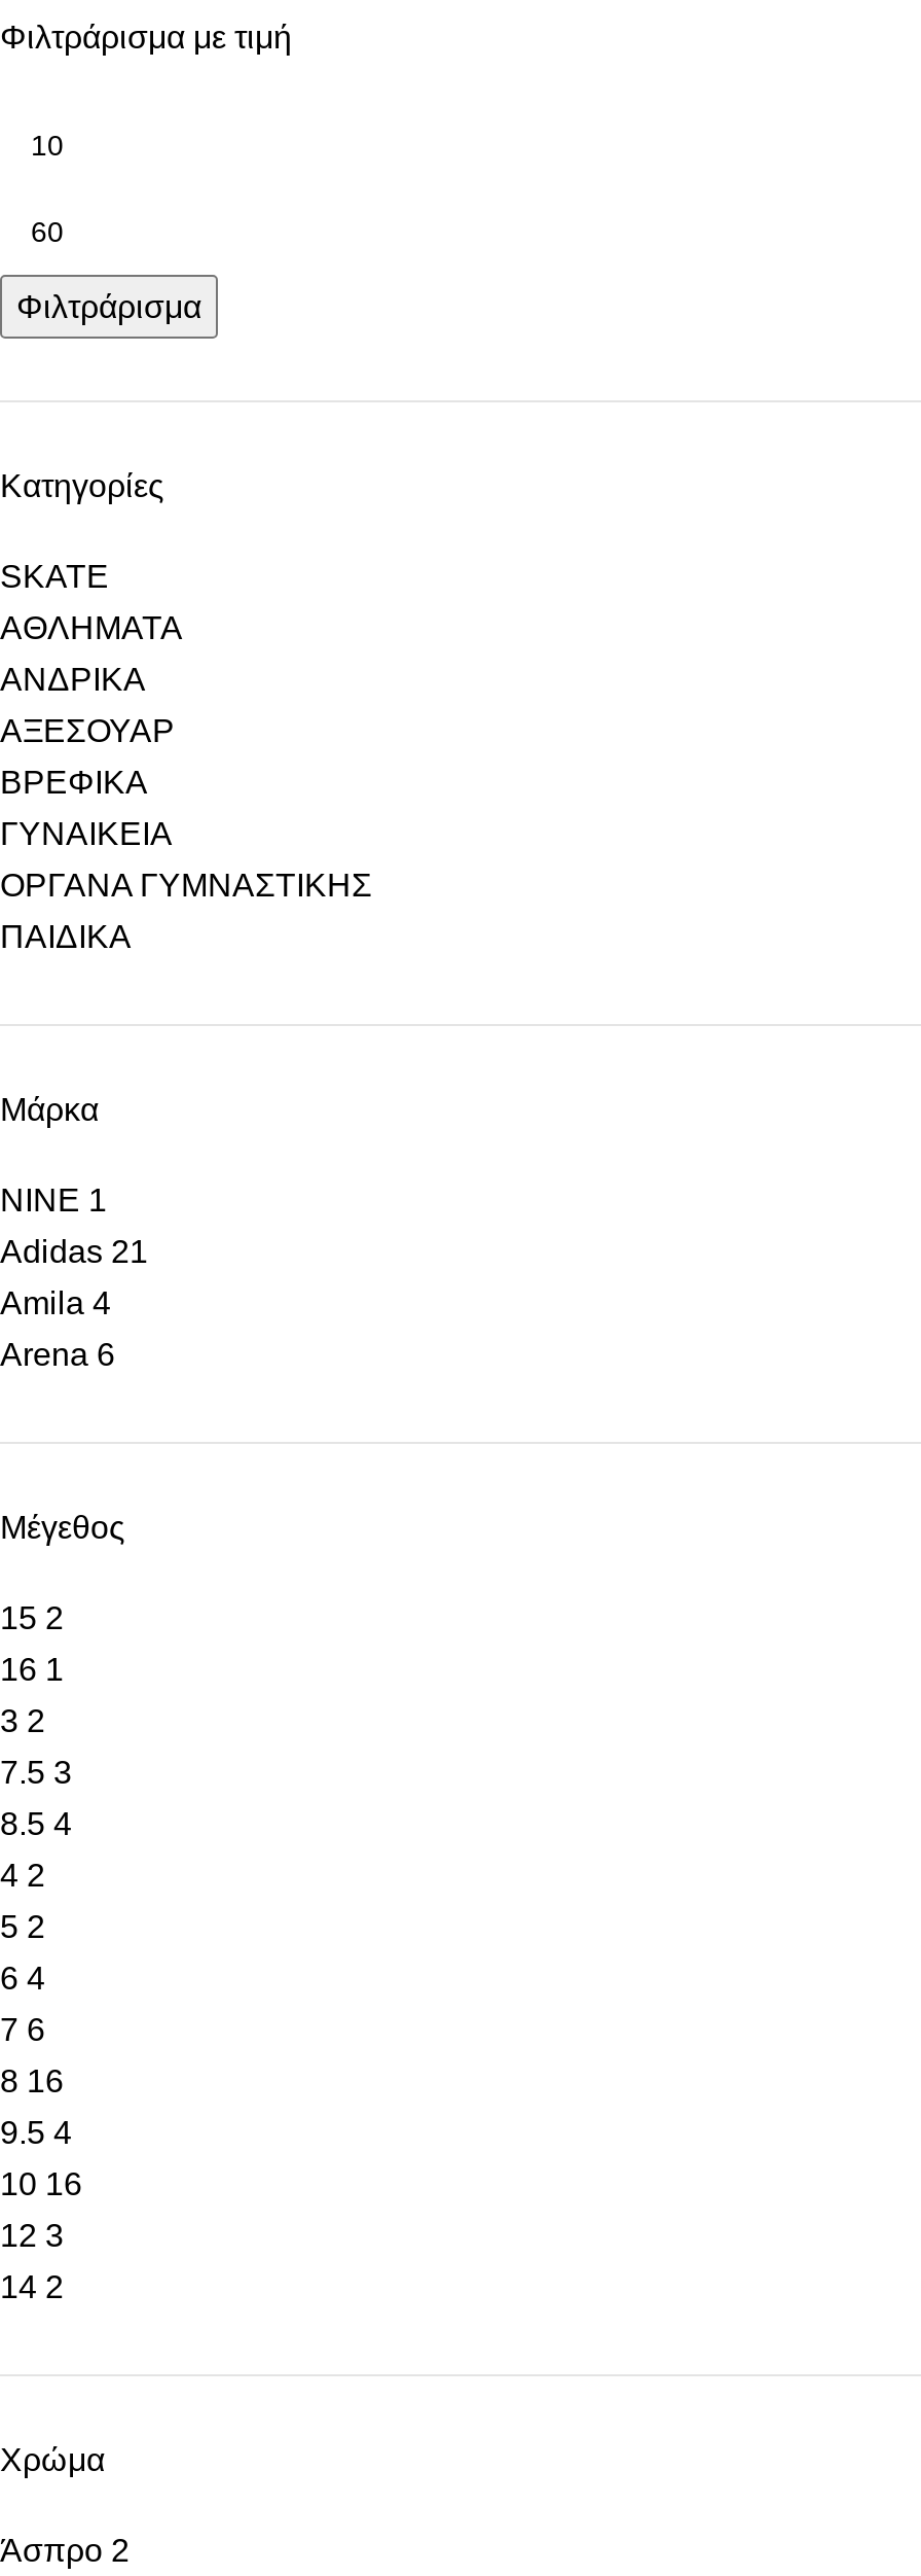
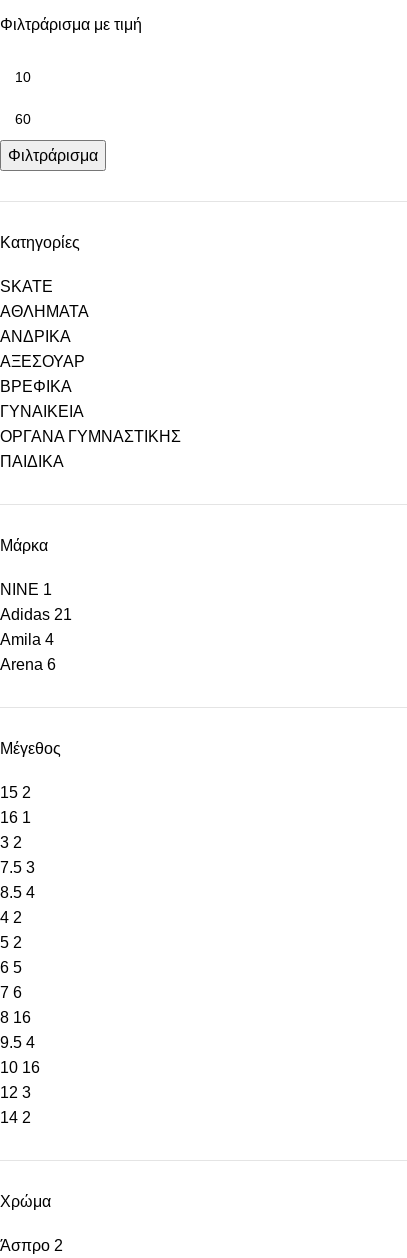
[0,1960,45,1995] 6 4 -> [0,958,22,975] 6 5

